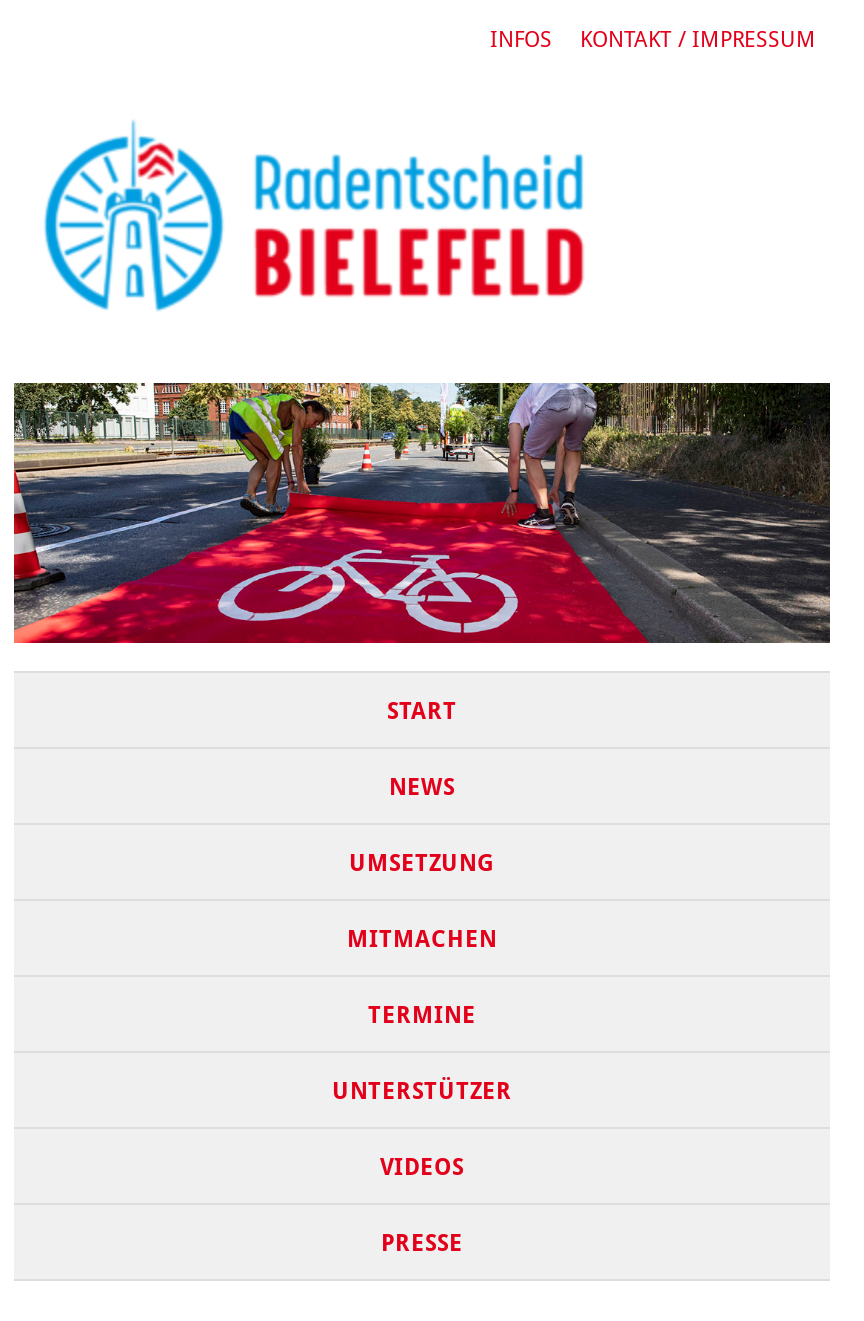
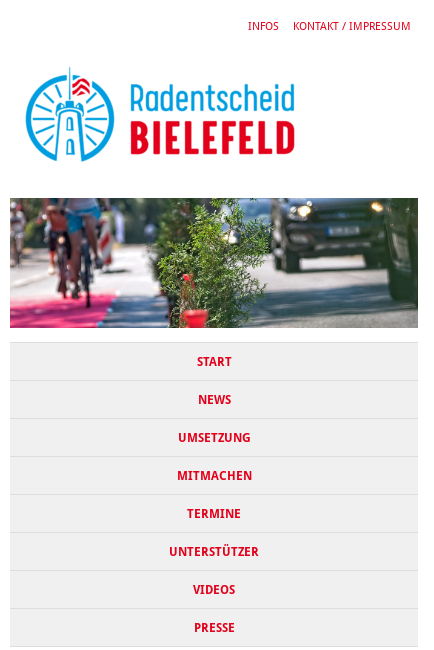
[12,381,830,645] [image] -> [9,197,418,329] [image]

